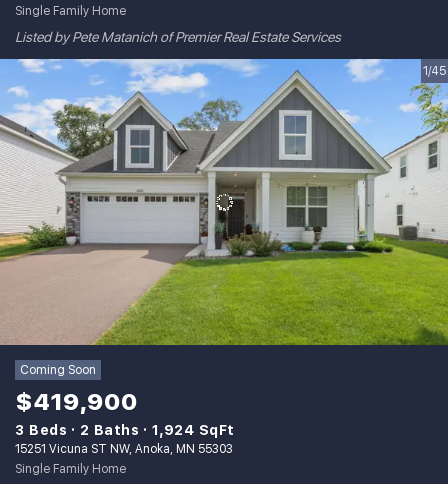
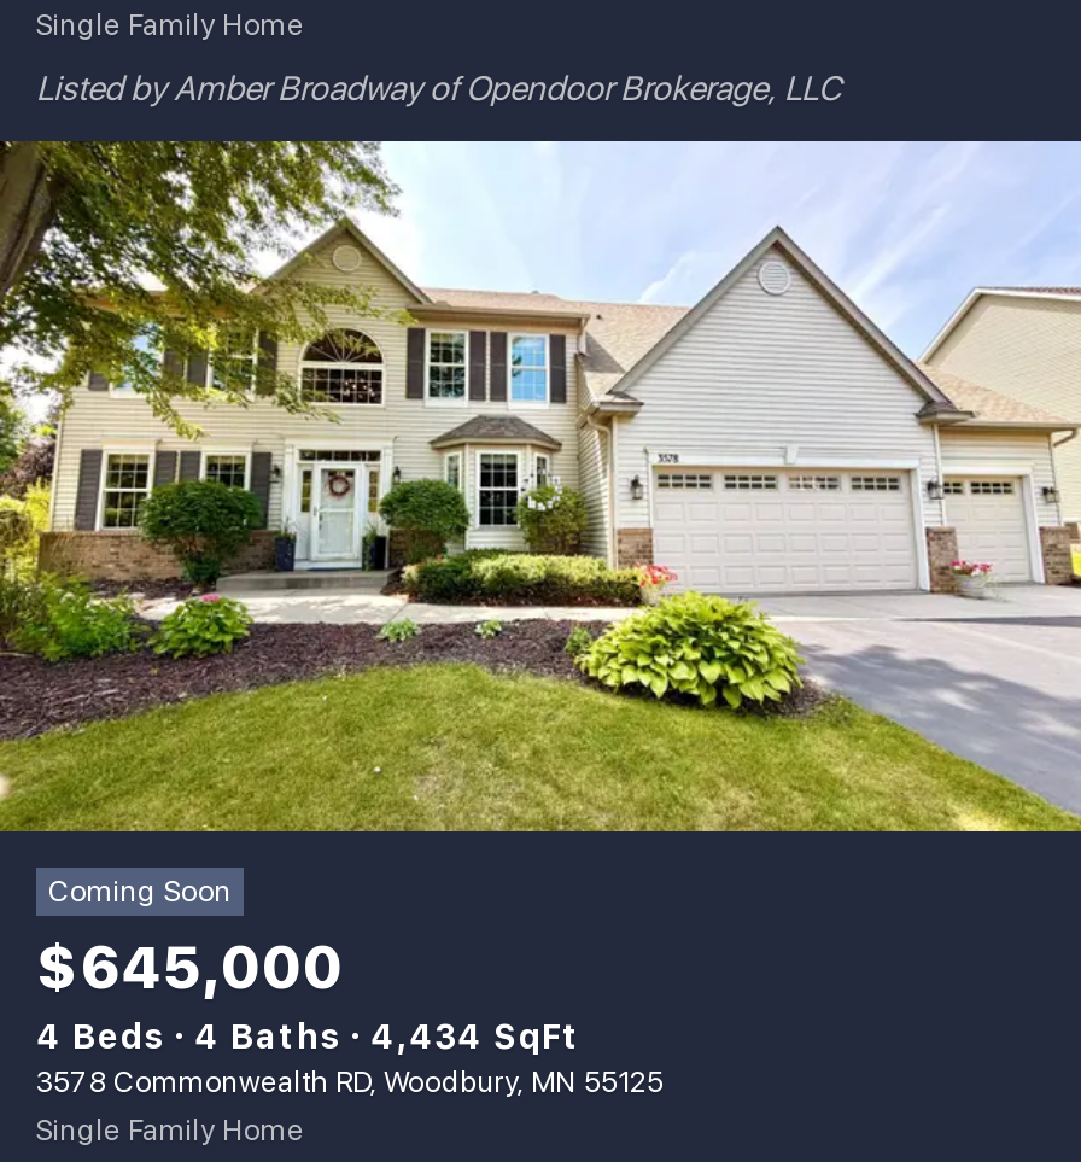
[15,29,446,78] Listed by Pete Matanich of Premier Real Estate Services | 1/45 -> [36,70,842,108] Listed by Amber Broadway of Opendoor Brokerage, LLC
[3,58,445,346] [image] -> [7,140,1074,833] [image]
[15,387,234,456] $419,900 | 3 Beds | 2 Baths | 1,924 SqFt | 15251 Vicuna ST NW, Anoka, MN 55303 -> [36,933,664,1099] $645,000 | 4 Beds | 4 Baths | 4,434 SqFt | 3578 Commonwealth RD, Woodbury, MN 55125

